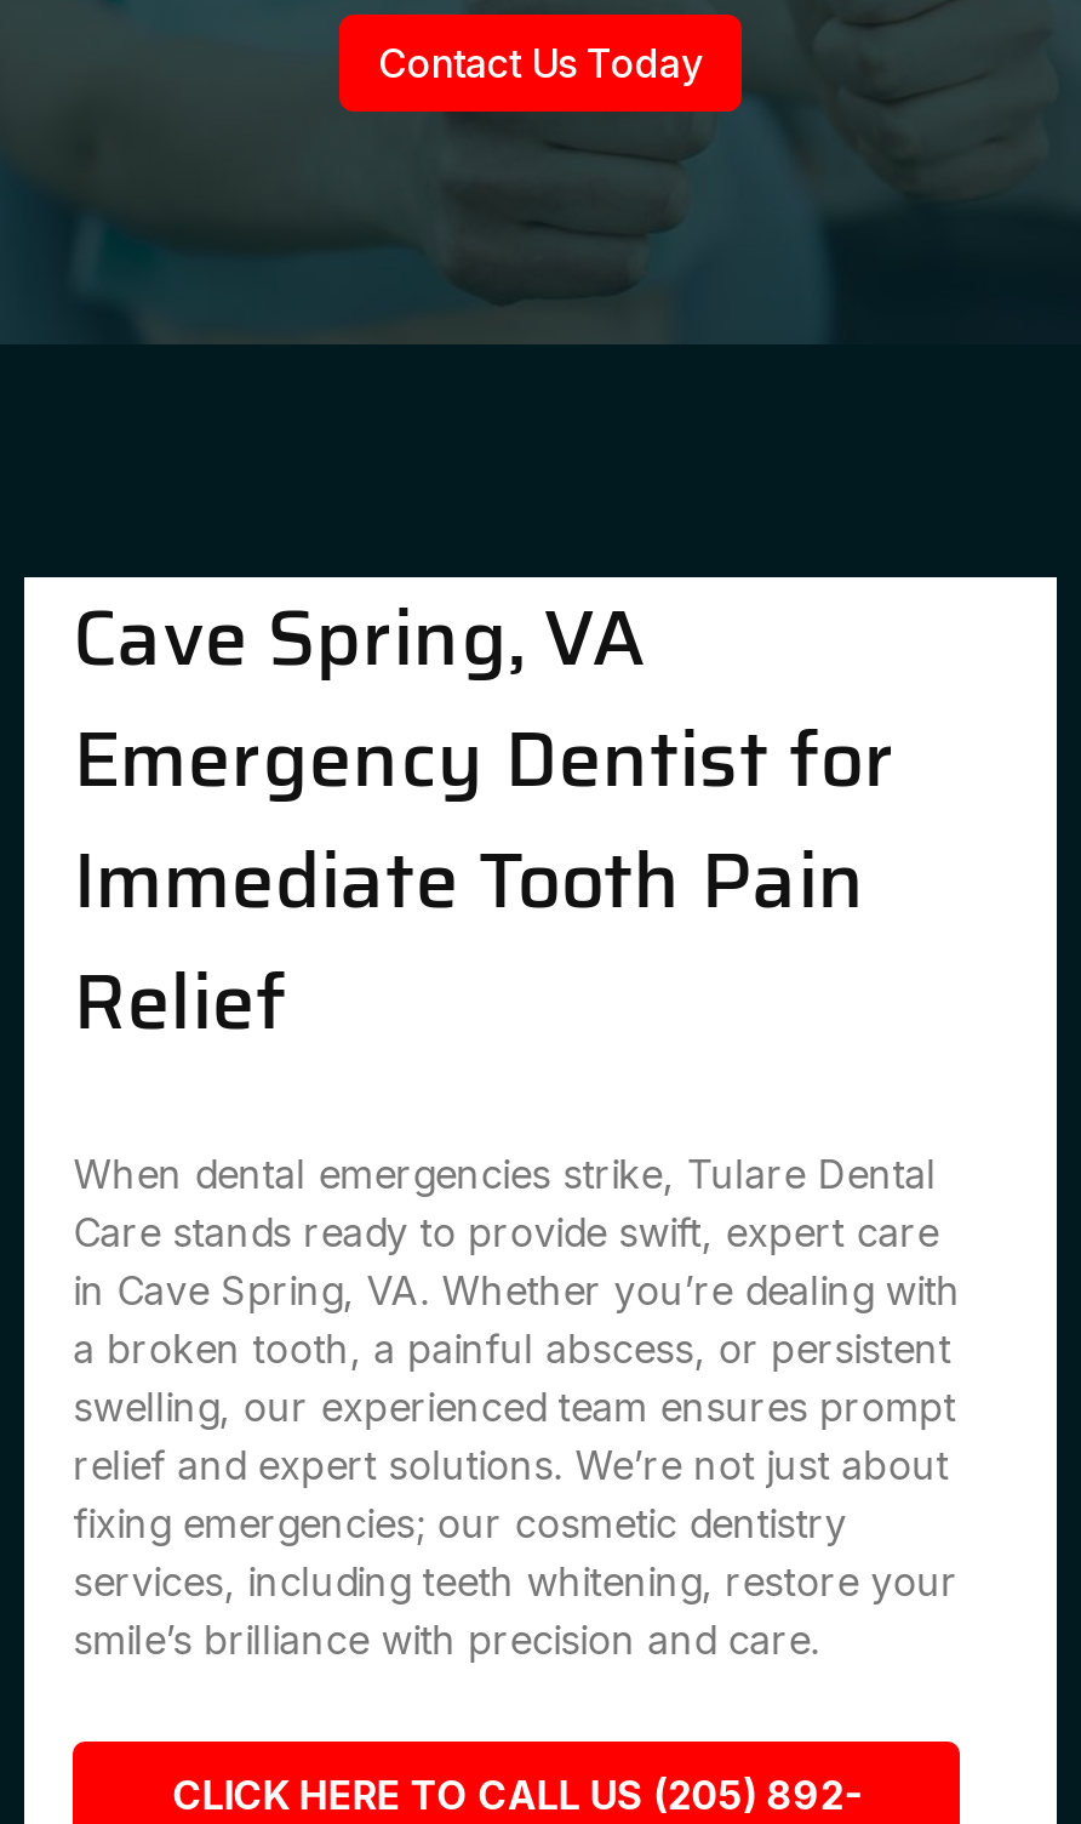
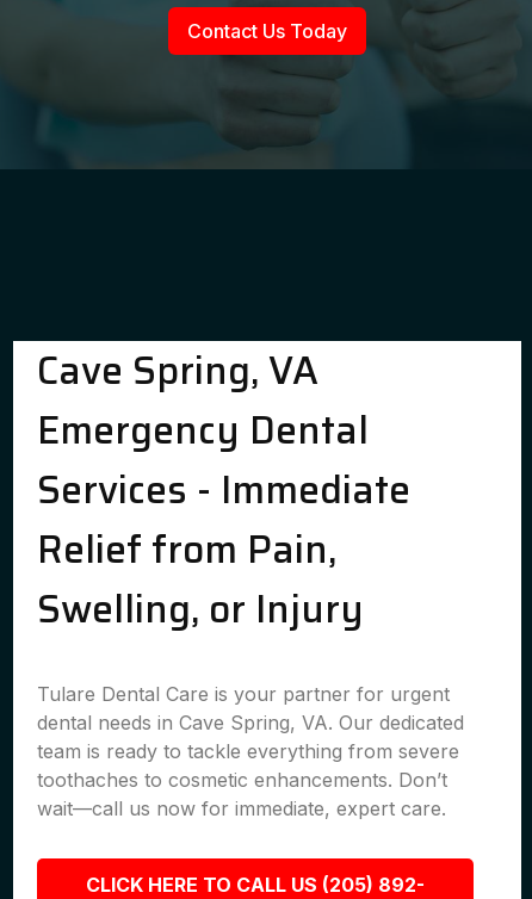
moved [73,577,645,699] -> [37,341,319,401]: Cave Spring, VA
[73,699,895,1062] Emergency Dentist for | Immediate Tooth Pain | Relief -> [37,401,411,639] Emergency Dental | Services - Immediate | Relief from Pain, | Swelling, or Injury
[73,1150,960,1664] When dental emergencies strike, Tulare Dental | Care stands ready to provide swift, expert care | in Cave Spring, VA. Whether you’re dealing with | a broken tooth, a painful abscess, or persistent | swelling, our experienced team ensures prompt | relief and expert solutions. We’re not just about | fixing emergencies; our cosmetic dentistry | services, including teeth whitening, restore your | smile’s brilliance with precision and care. -> [37,682,464,820] Tulare Dental Care is your partner for urgent | dental needs in Cave Spring, VA. Our dedicated | team is ready to tackle everything from severe | toothaches to cosmetic enhancements. Don’t | wait—call us now for immediate, expert care.

